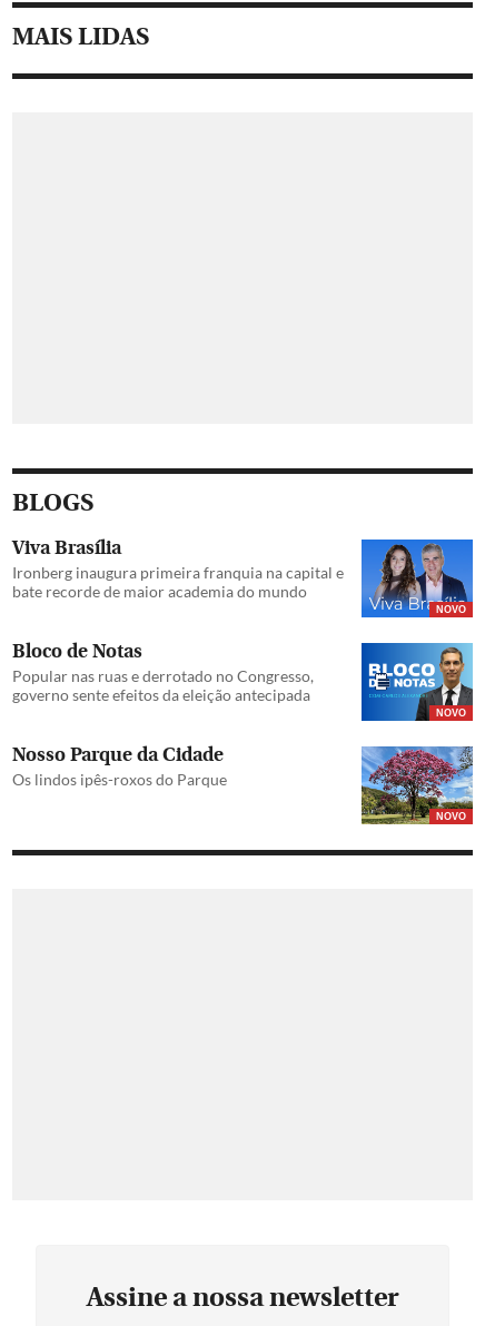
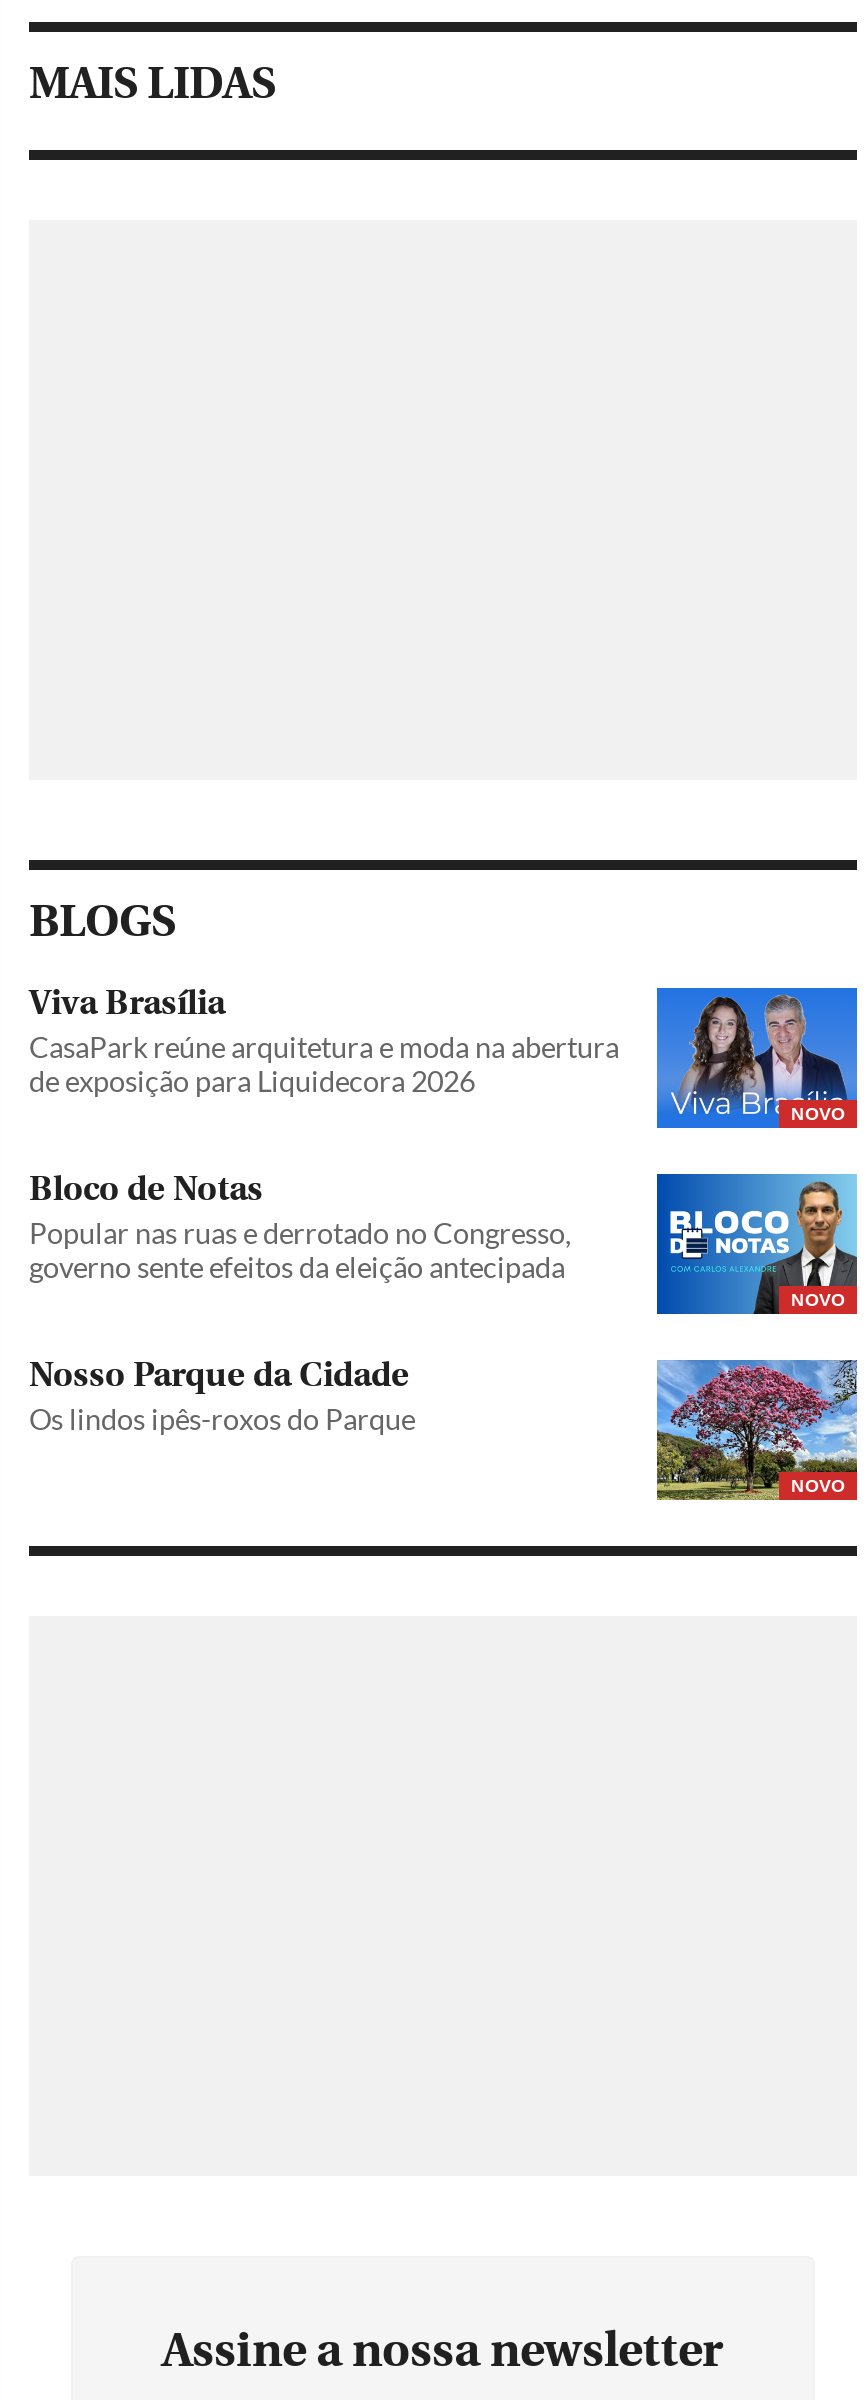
[12,562,344,600] Ironberg inaugura primeira franquia na capital e | bate recorde de maior academia do mundo -> [29,1029,619,1097] CasaPark reúne arquitetura e moda na abertura | de exposição para Liquidecora 2026

